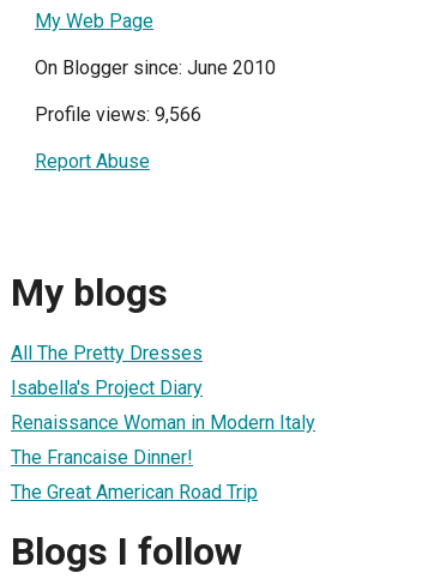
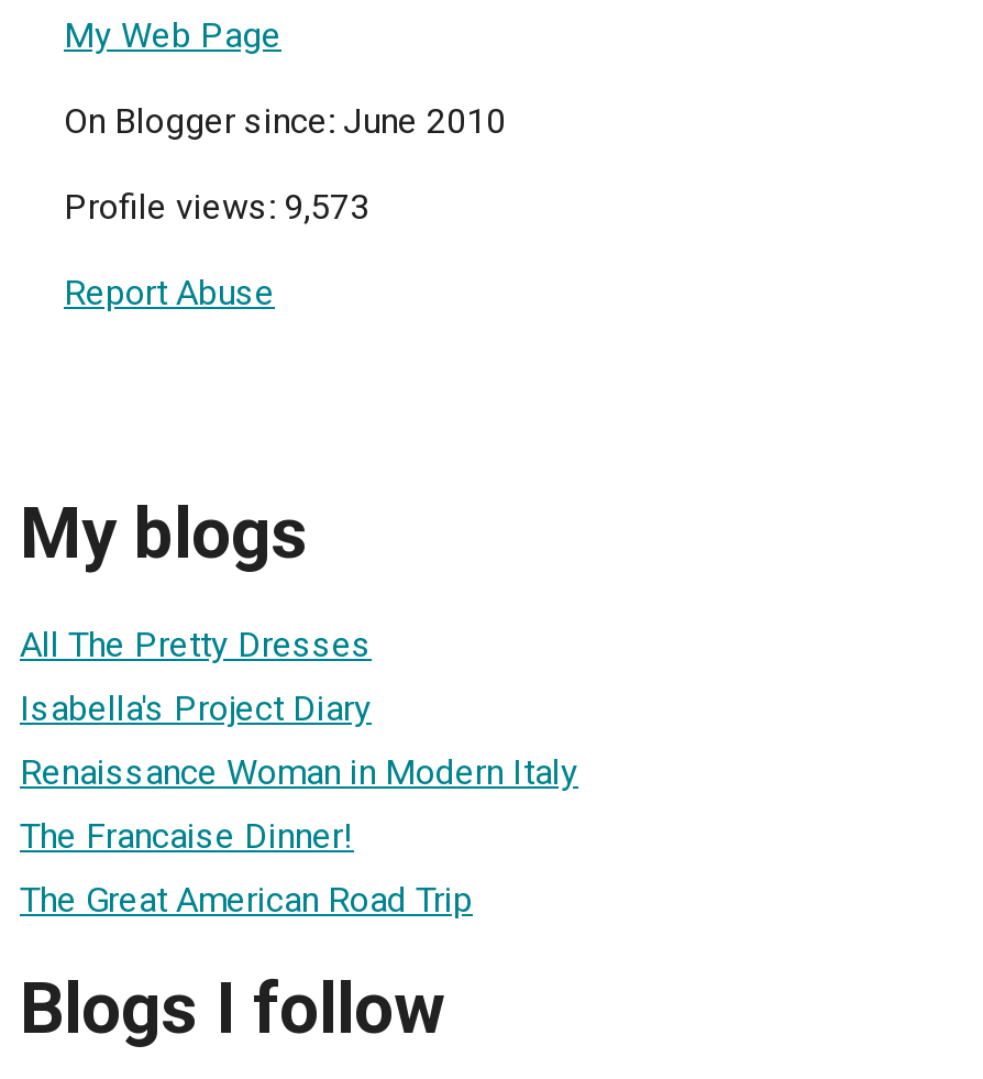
[35,103,201,126] Profile views: 9,566 -> [64,186,369,228] Profile views: 9,573

